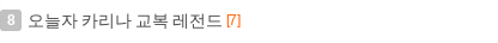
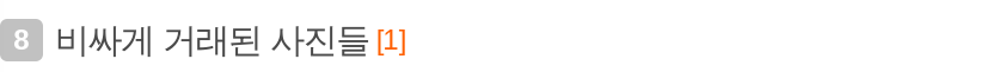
[28,11,241,30] 오늘자 카리나 교복 레전드 [7] -> [55,21,406,59] 비싸게 거래된 사진들 [1]

